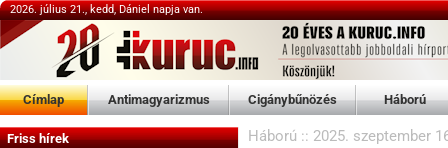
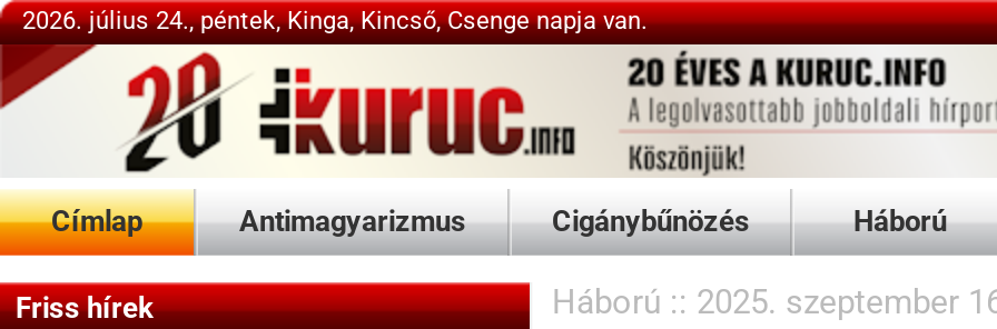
[10,3,203,16] 2026. július 21., kedd, Dániel napja van. -> [22,7,648,36] 2026. július 24., péntek, Kinga, Kincső, Csenge napja van.

